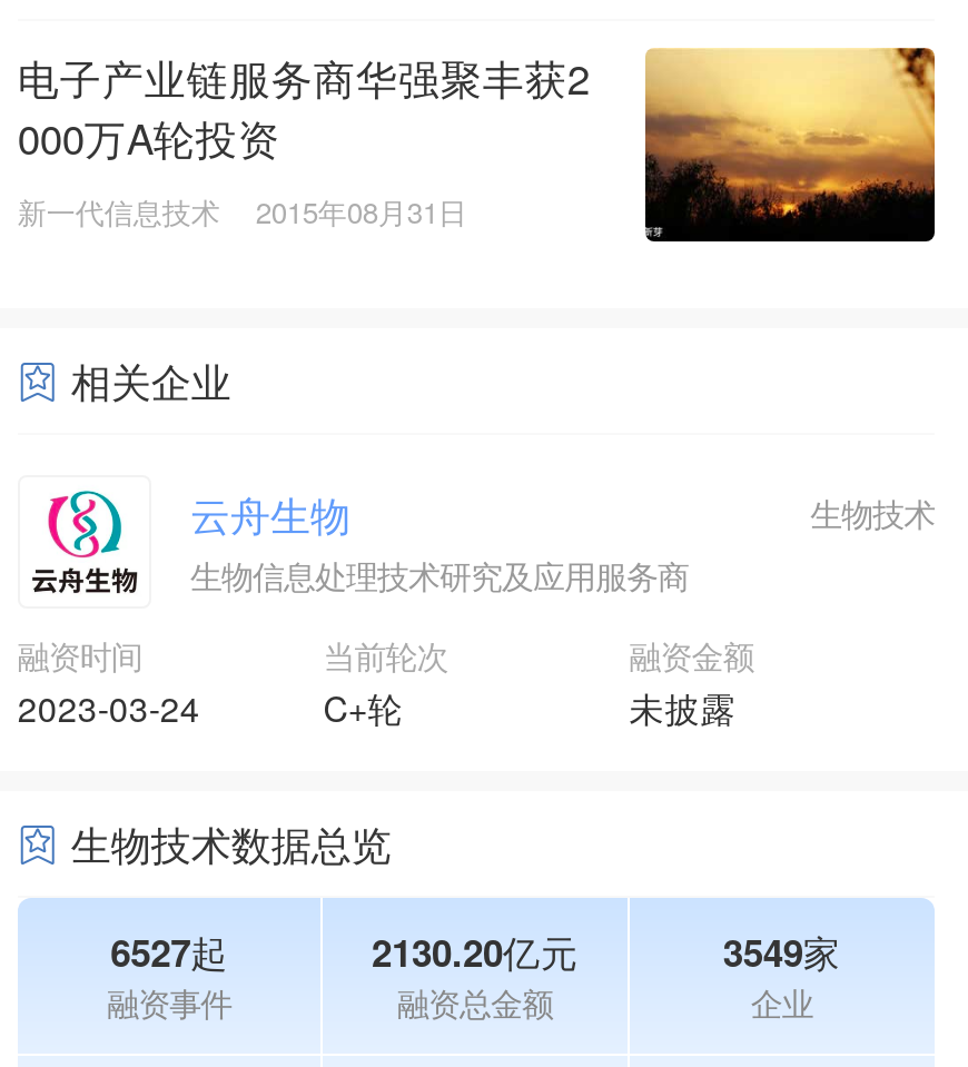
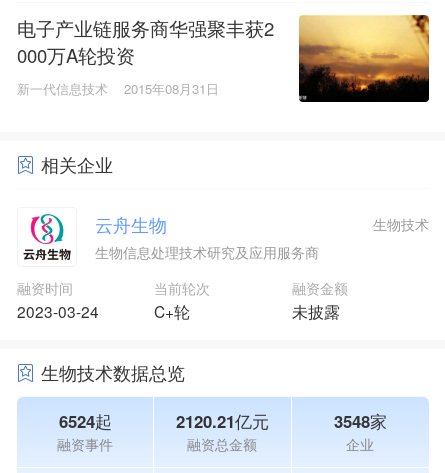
[110,925,228,978] 6527起 -> [59,409,112,433] 6524起
[372,925,579,978] 2130.20亿元 -> [176,409,269,433] 2120.21亿元
[723,925,841,978] 3549家 -> [334,409,387,433] 3548家

